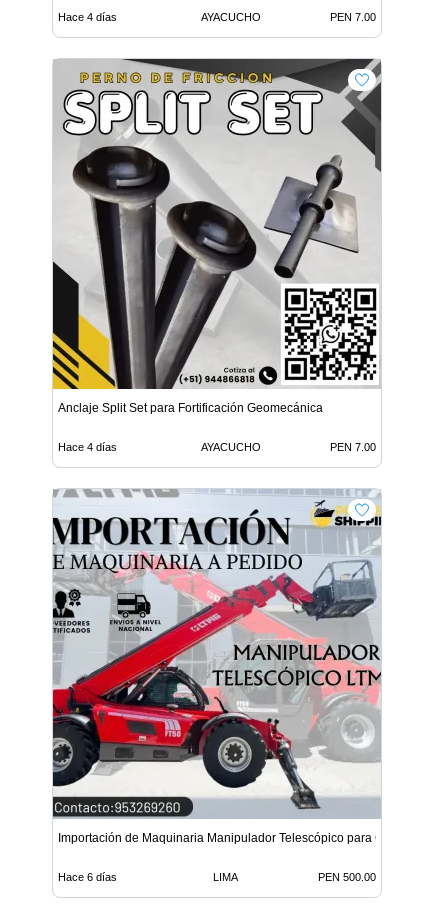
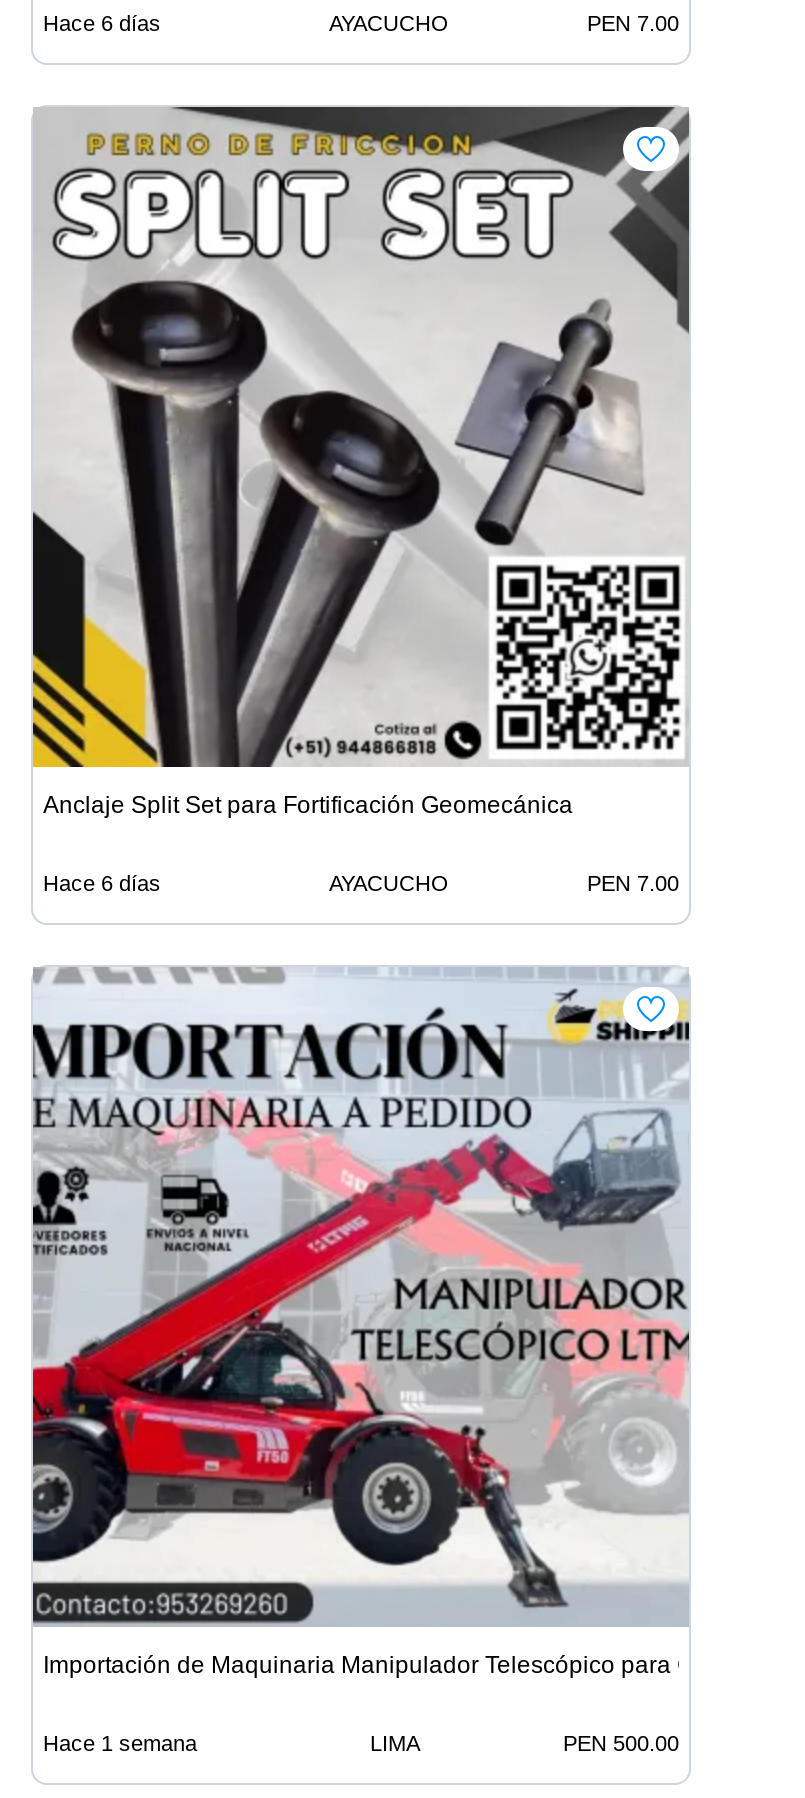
[58,10,117,22] Hace 4 días -> [43,10,161,34] Hace 6 días
[58,440,117,452] Hace 4 días -> [43,870,161,894] Hace 6 días
[58,870,117,882] Hace 6 días -> [43,1730,197,1754] Hace 1 semana

